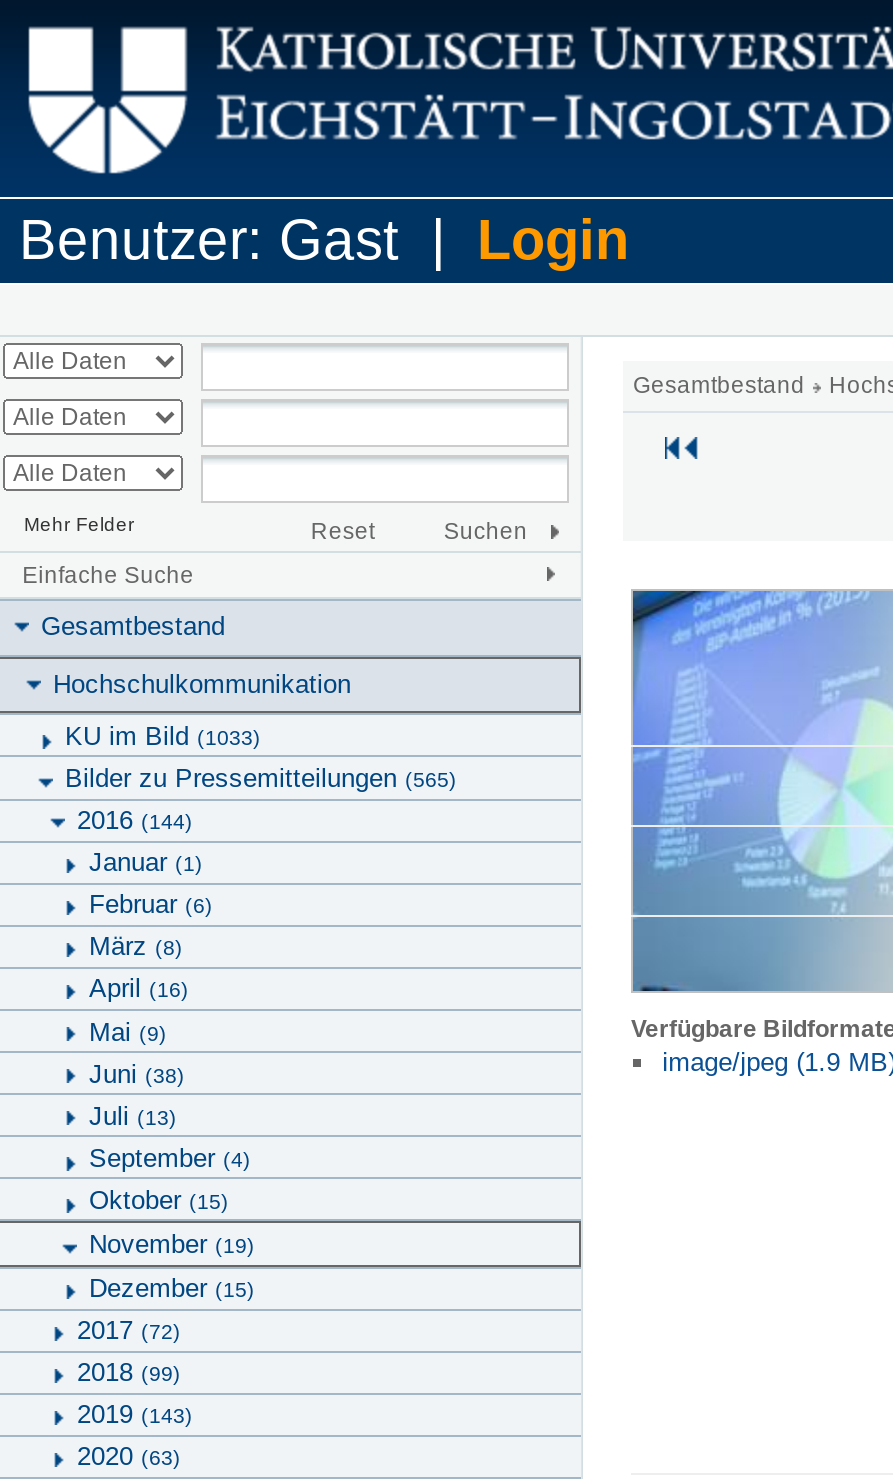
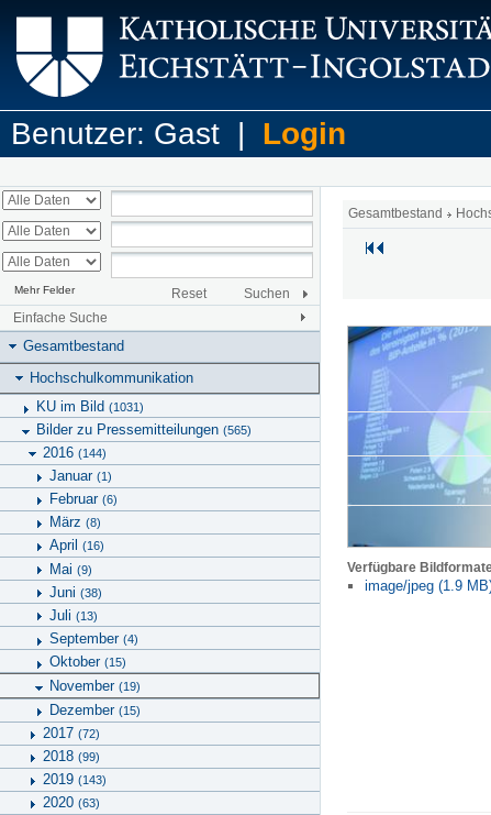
[65,721,261,751] KU im Bild (1033) -> [36,398,144,415] KU im Bild (1031)

